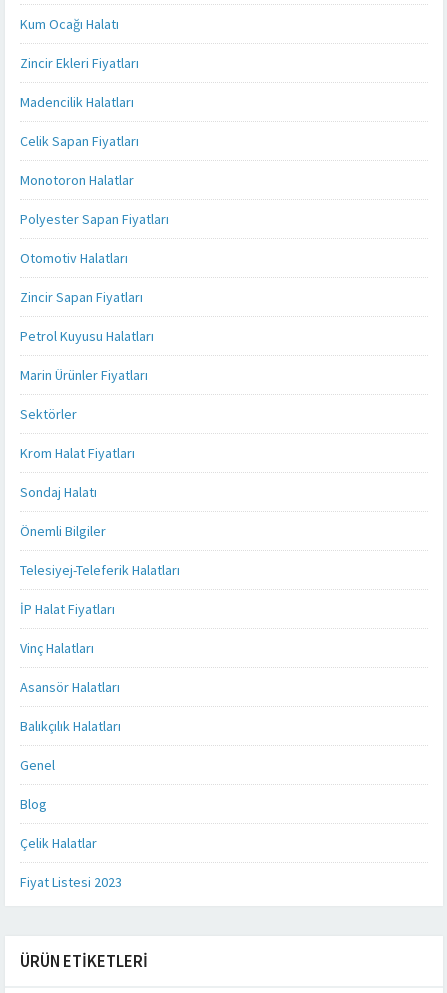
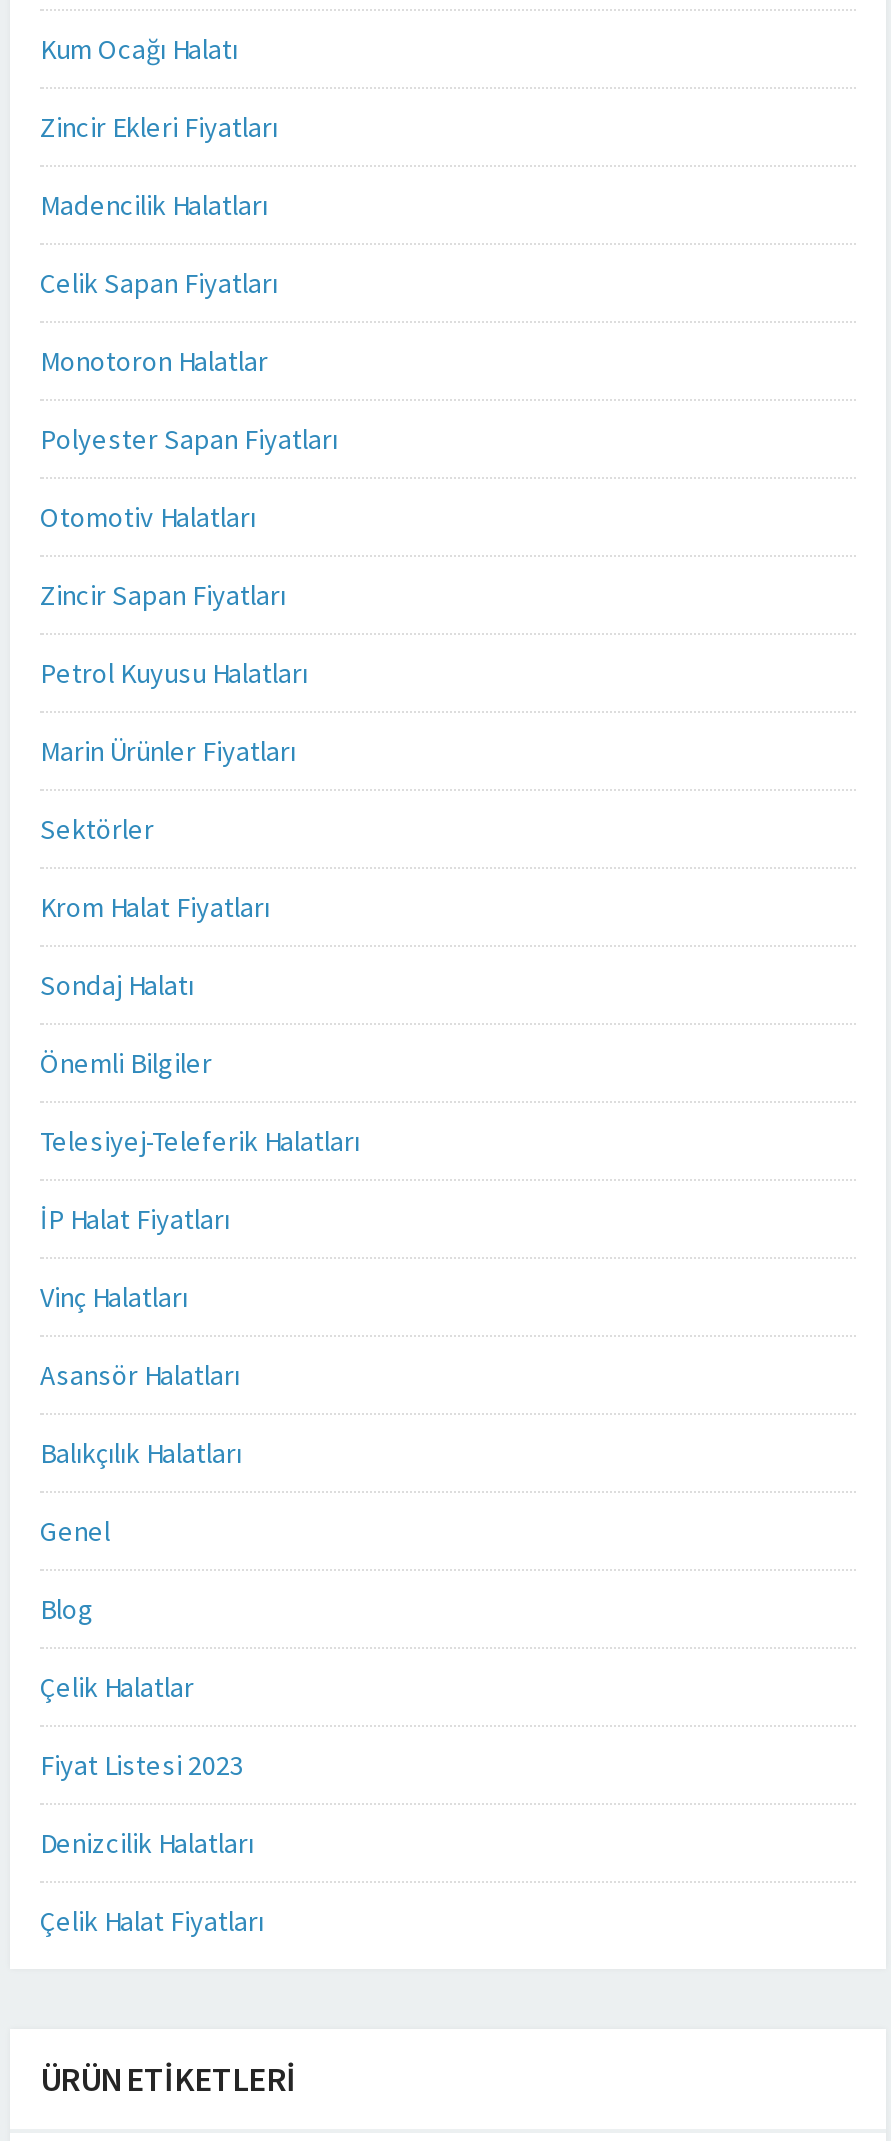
none -> [40,1825,264,1939] Denizcilik Halatları | Çelik Halat Fiyatları

